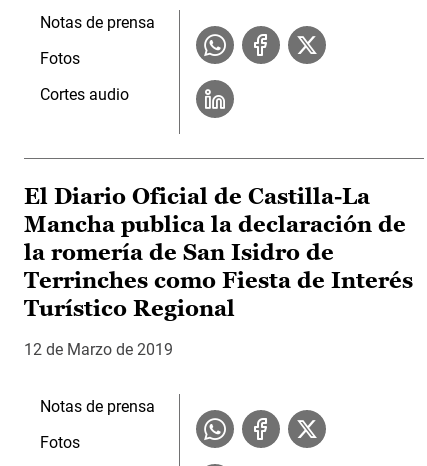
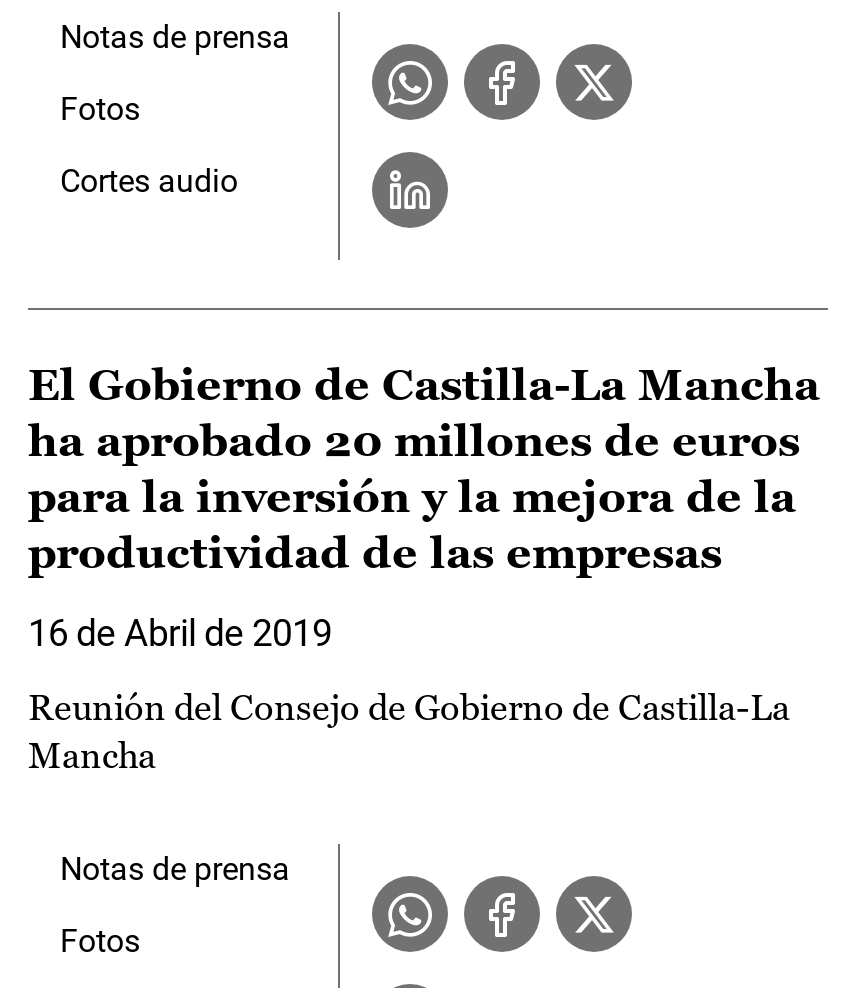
[24,184,413,359] El Diario Oficial de Castilla-La | Mancha publica la declaración de | la romería de San Isidro de | Terrinches como Fiesta de Interés | Turístico Regional | 12 de Marzo de 2019 -> [28,360,820,776] El Gobierno de Castilla-La Mancha | ha aprobado 20 millones de euros | para la inversión y la mejora de la | productividad de las empresas | 16 de Abril de 2019 | Reunión del Consejo de Gobierno de Castilla-La | Mancha

